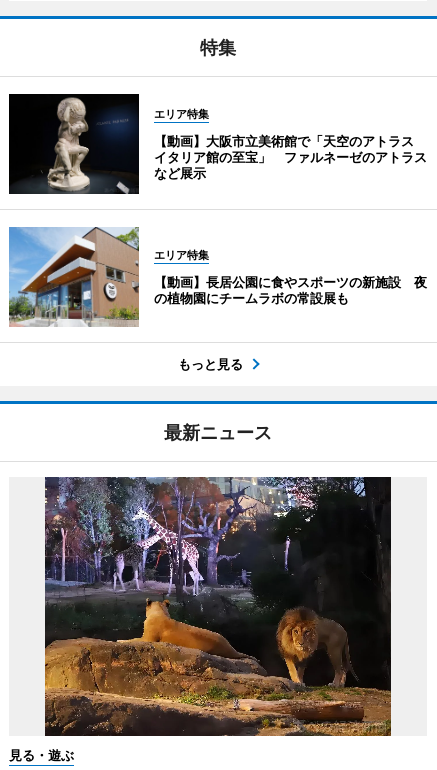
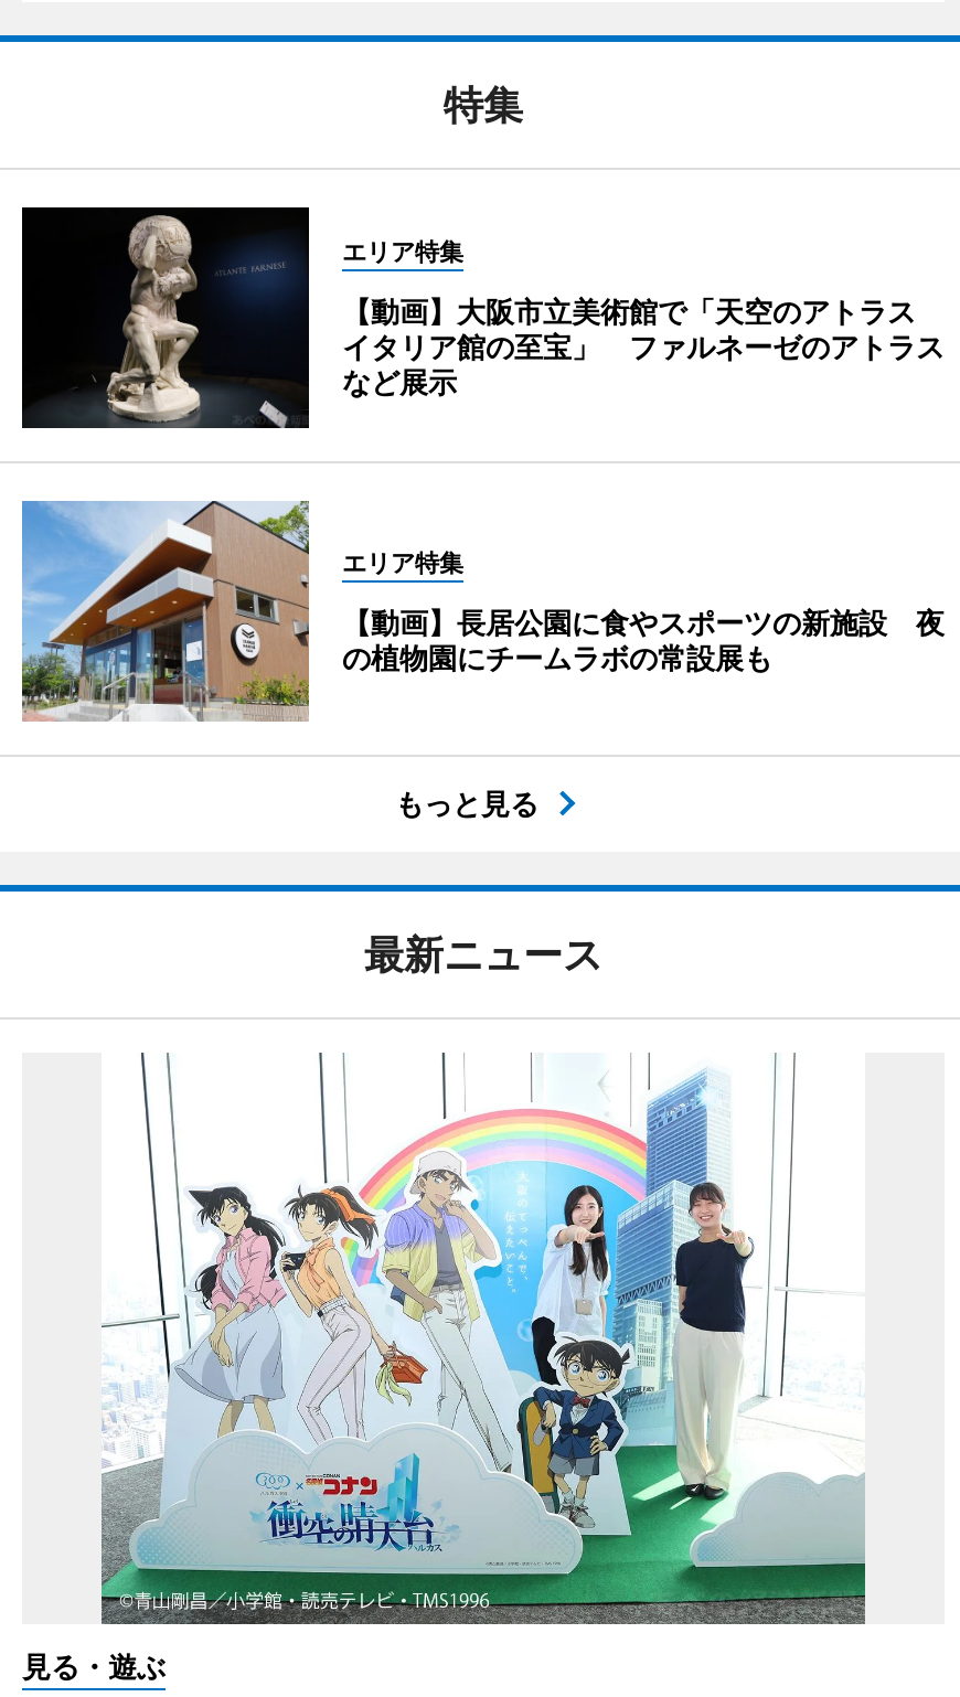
[44,476,392,737] [image] -> [99,1053,867,1624] [image]

